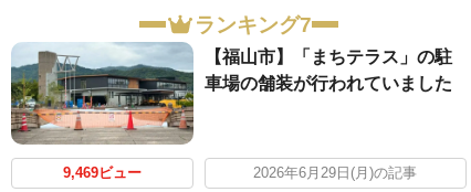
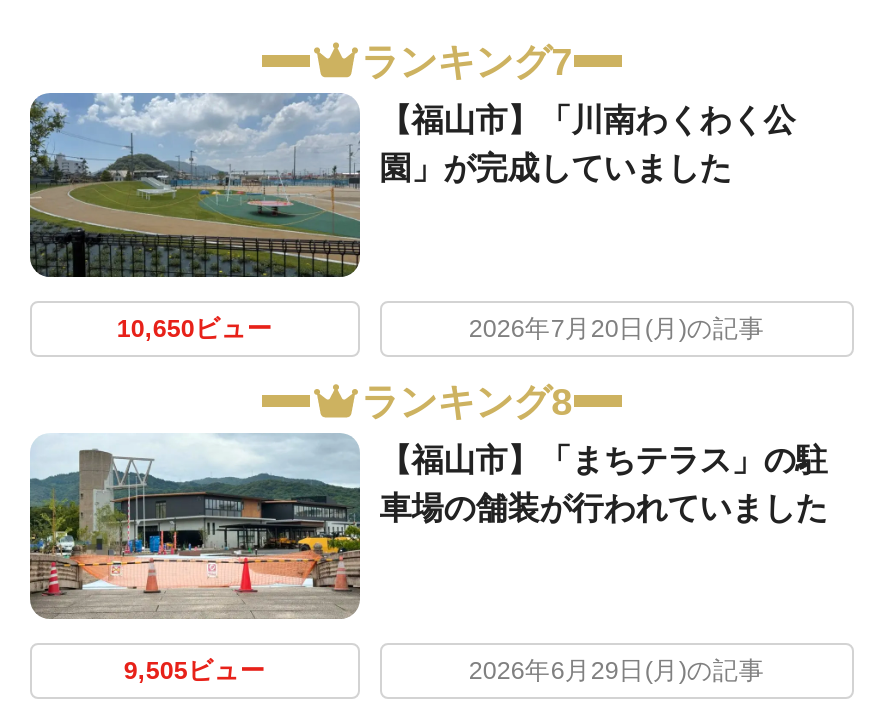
none -> [28,93,796,277] [image] | 【福山市】「川南わくわく公 | 園」が完成していました
none -> [117,316,765,423] 10,650ビュー | 2026年7月20日(月)の記事 | ランキング8
[63,165,141,181] 9,469ビュー -> [124,657,266,685] 9,505ビュー

